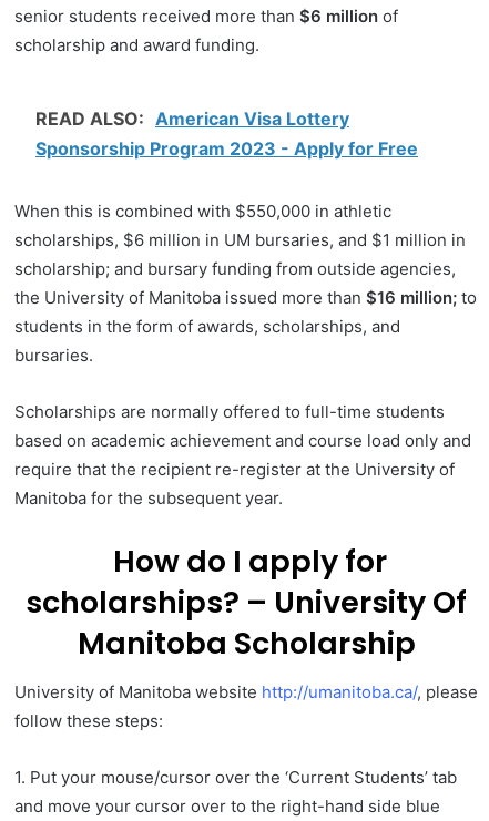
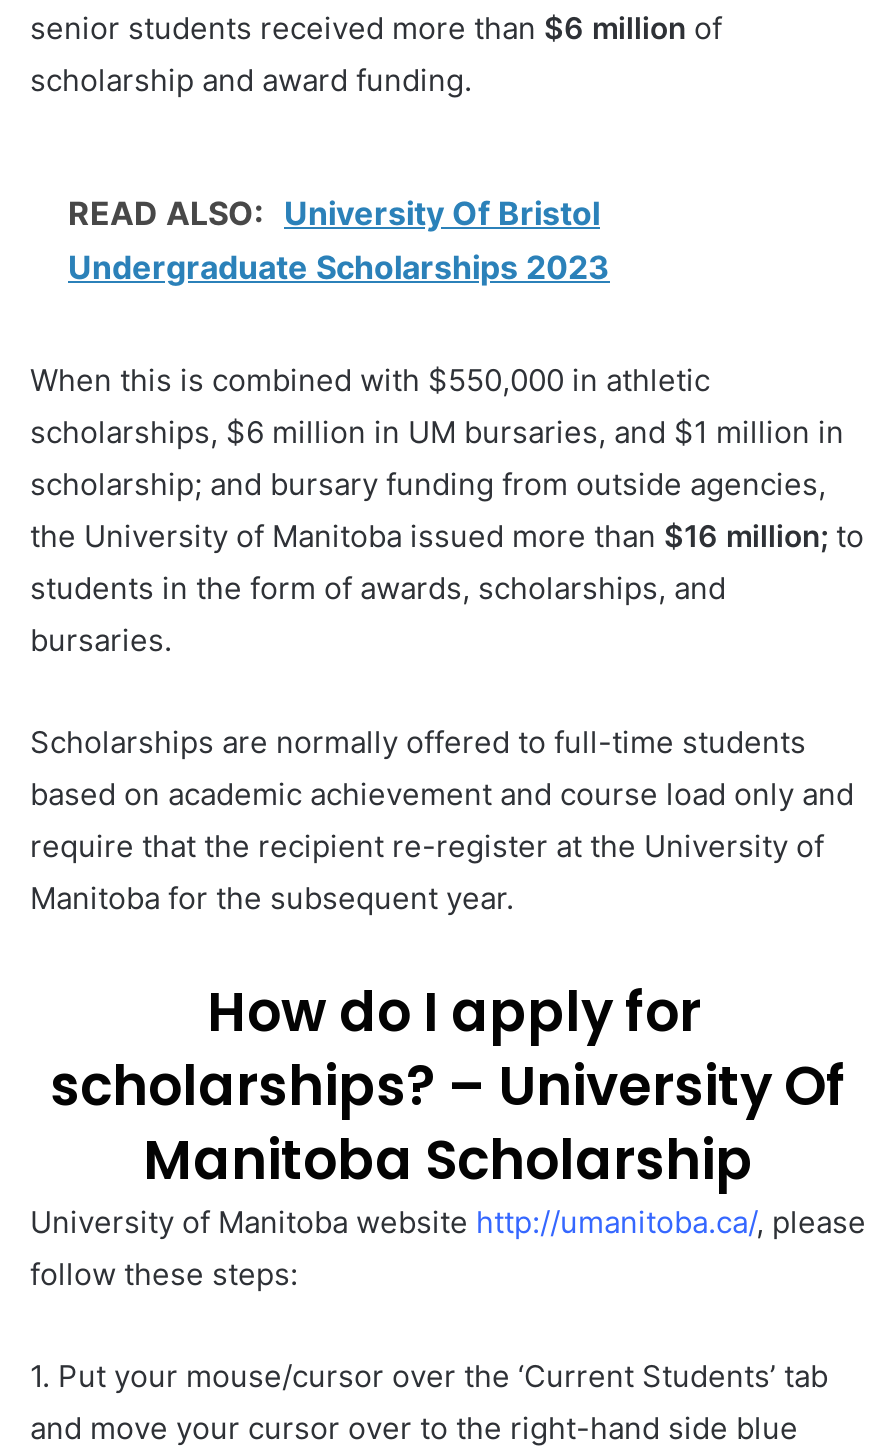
[35,107,418,159] READ ALSO: American Visa Lottery | Sponsorship Program 2023 - Apply for Free -> [68,193,610,287] READ ALSO: University Of Bristol | Undergraduate Scholarships 2023

